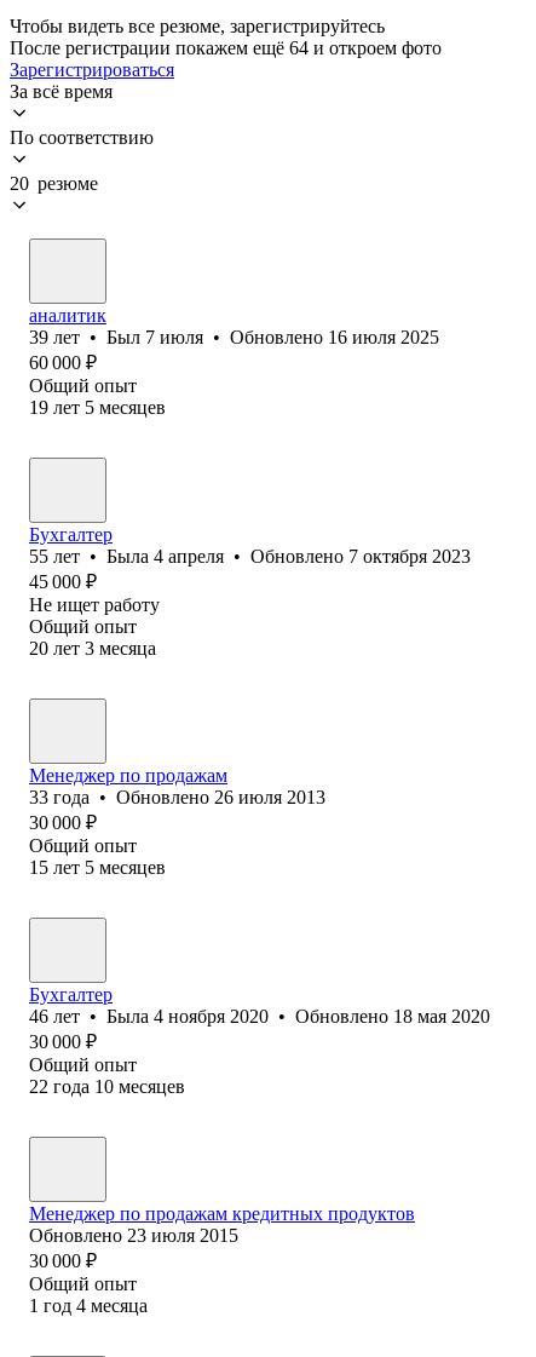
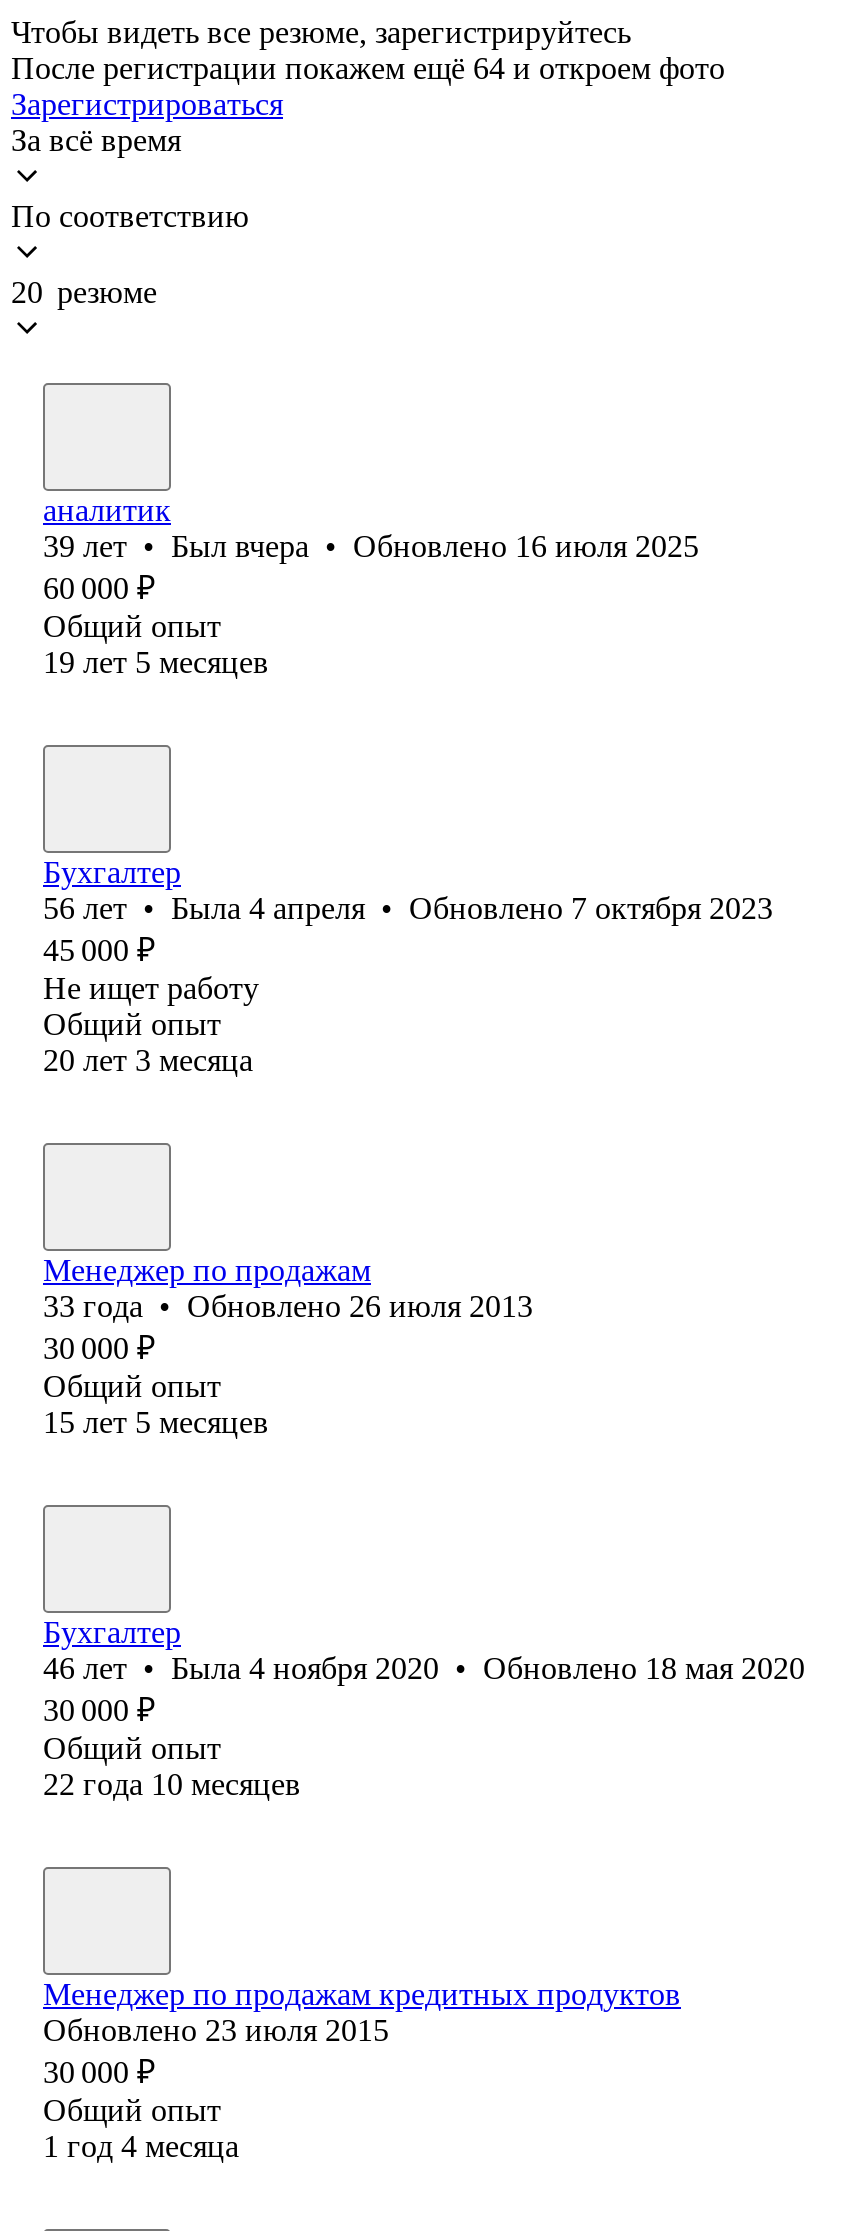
[29,327,439,347] 39 лет • Был 7 июля • Обновлено 16 июля 2025 -> [43,529,699,563] 39 лет • Был вчера • Обновлено 16 июля 2025
[29,546,471,566] 55 лет • Была 4 апреля • Обновлено 7 октября 2023 -> [43,891,773,925] 56 лет • Была 4 апреля • Обновлено 7 октября 2023

